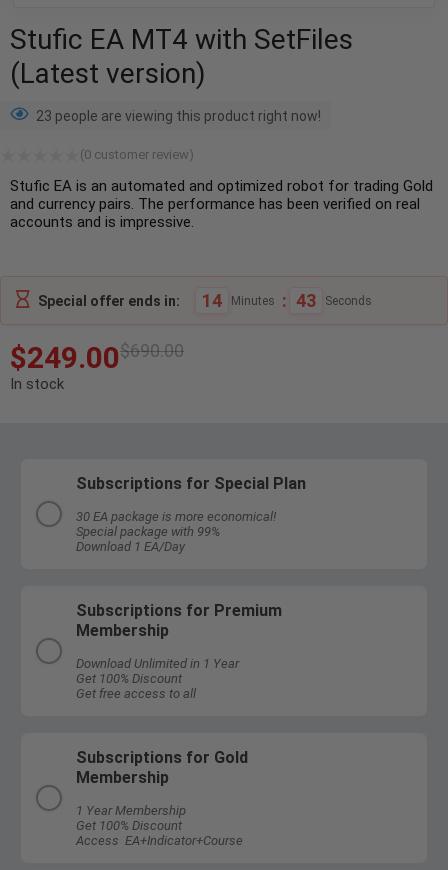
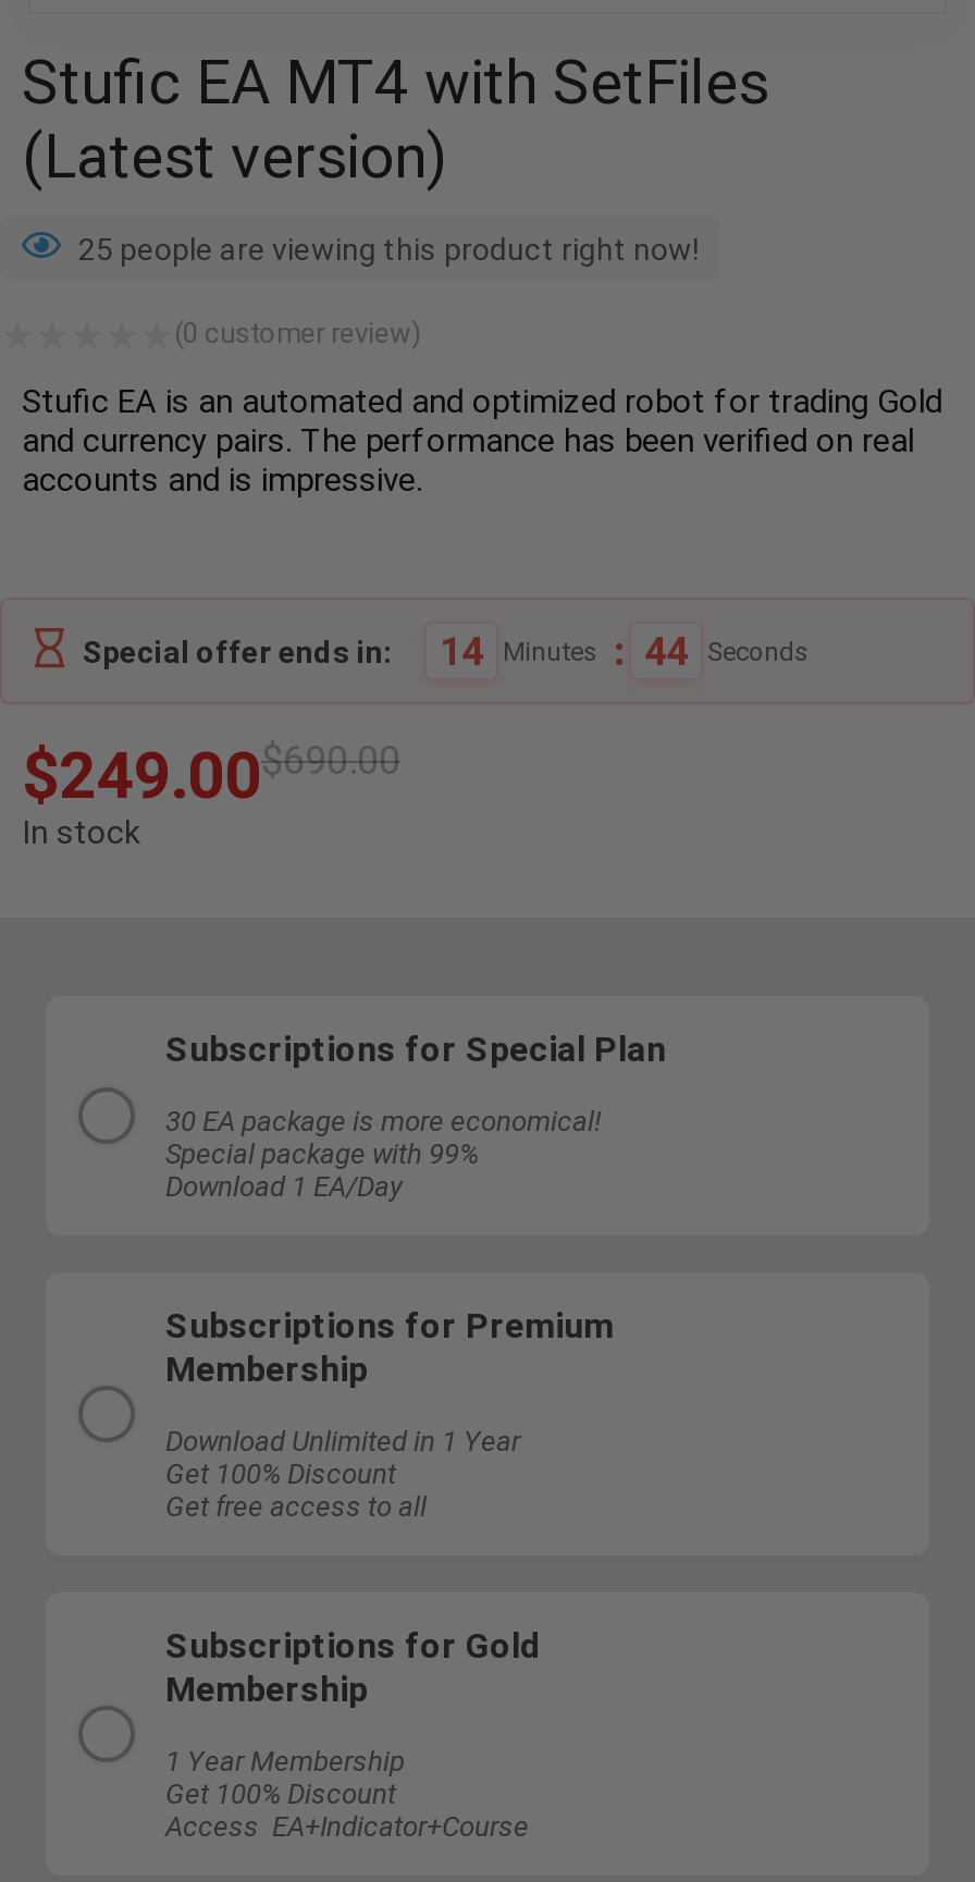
[36,107,321,123] 23 people are viewing this product right now! -> [78,231,699,266] 25 people are viewing this product right now!

